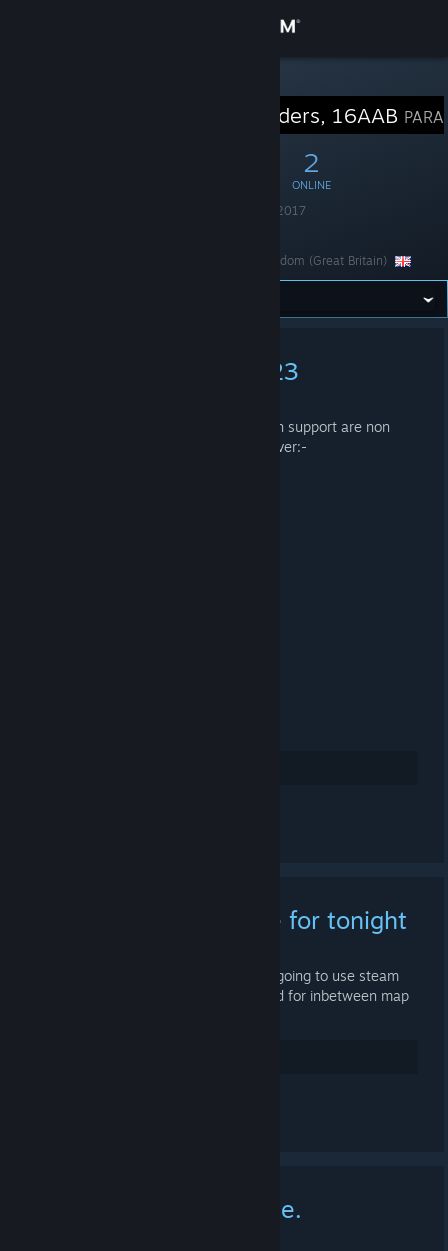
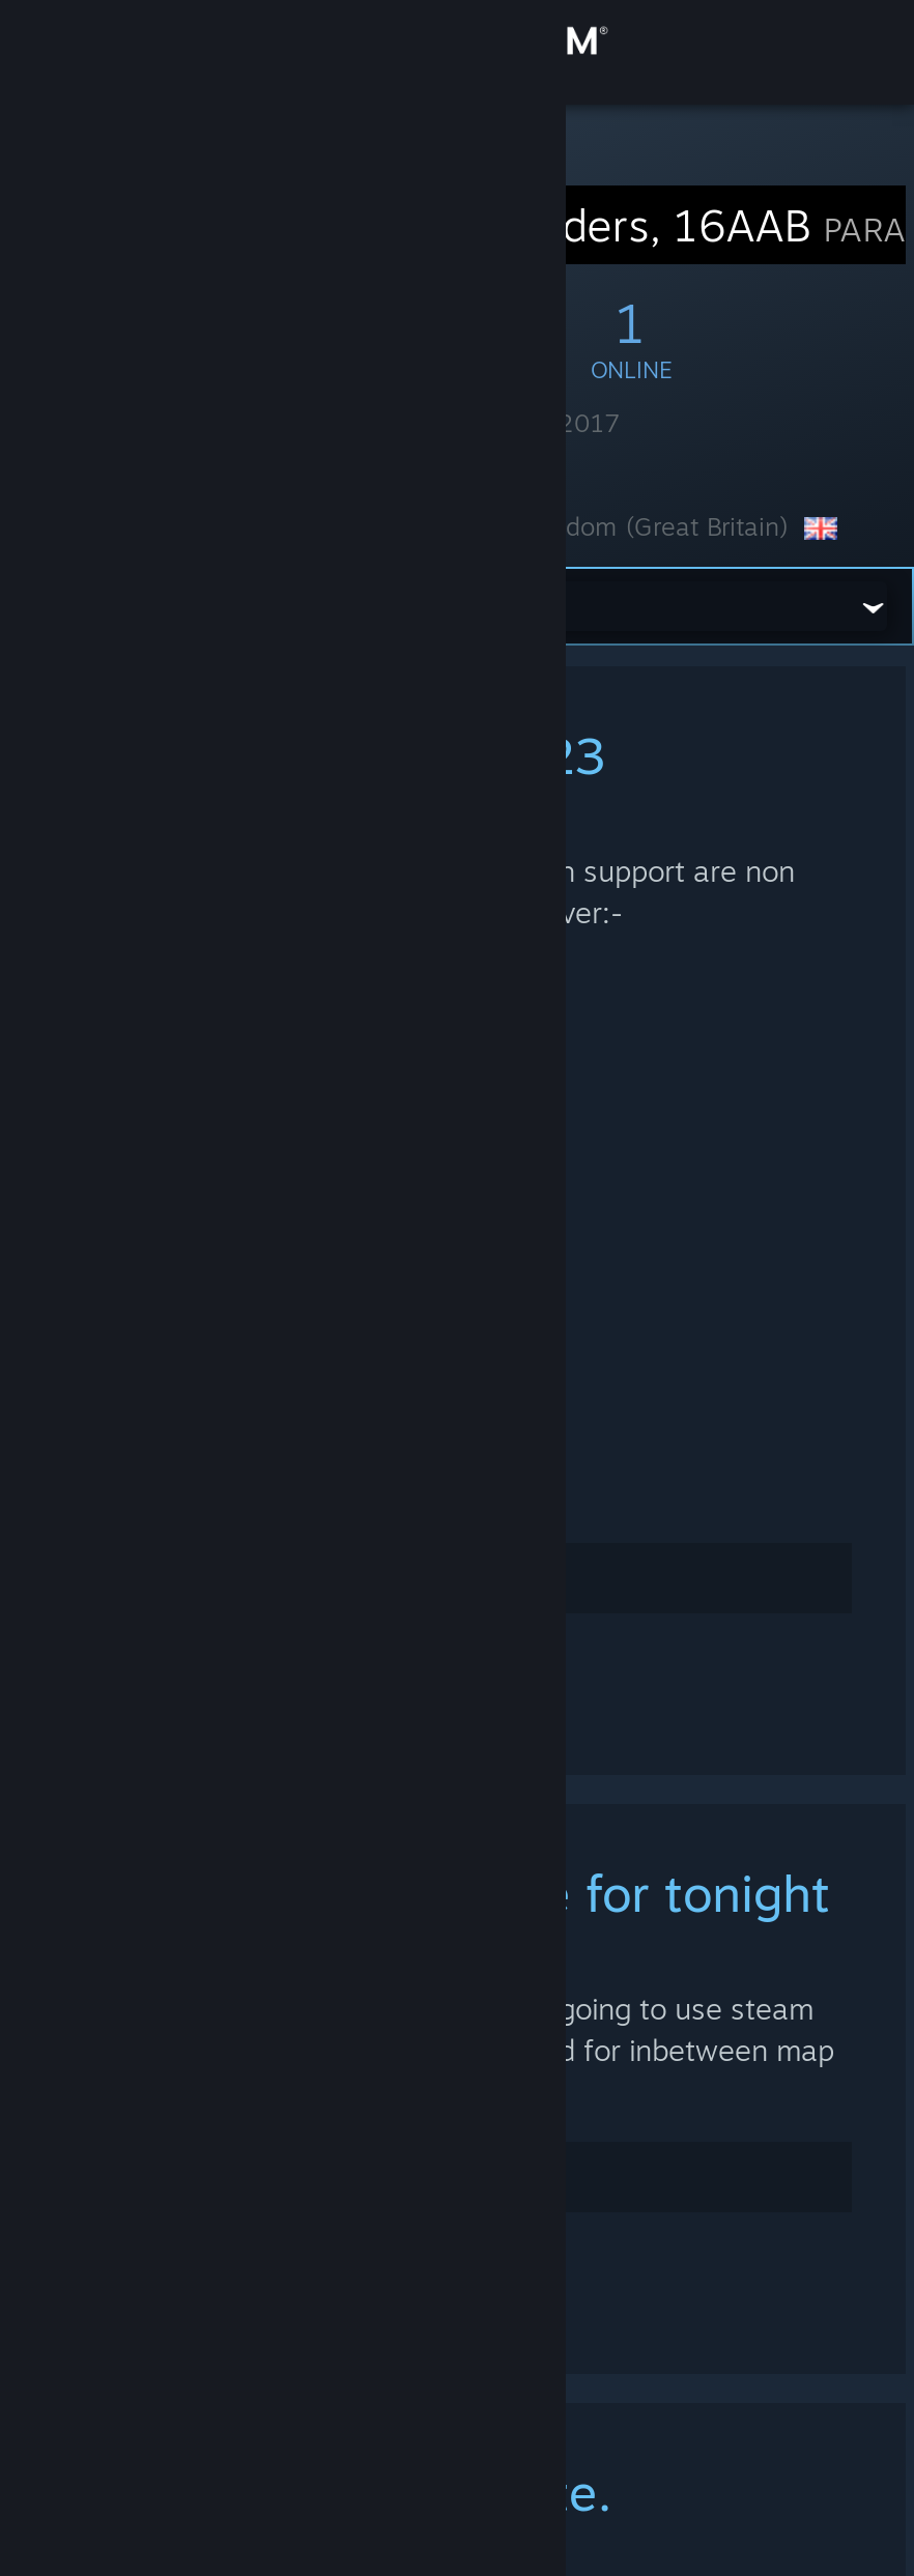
[303,146,320,178] 2 -> [616,289,647,355] 1

